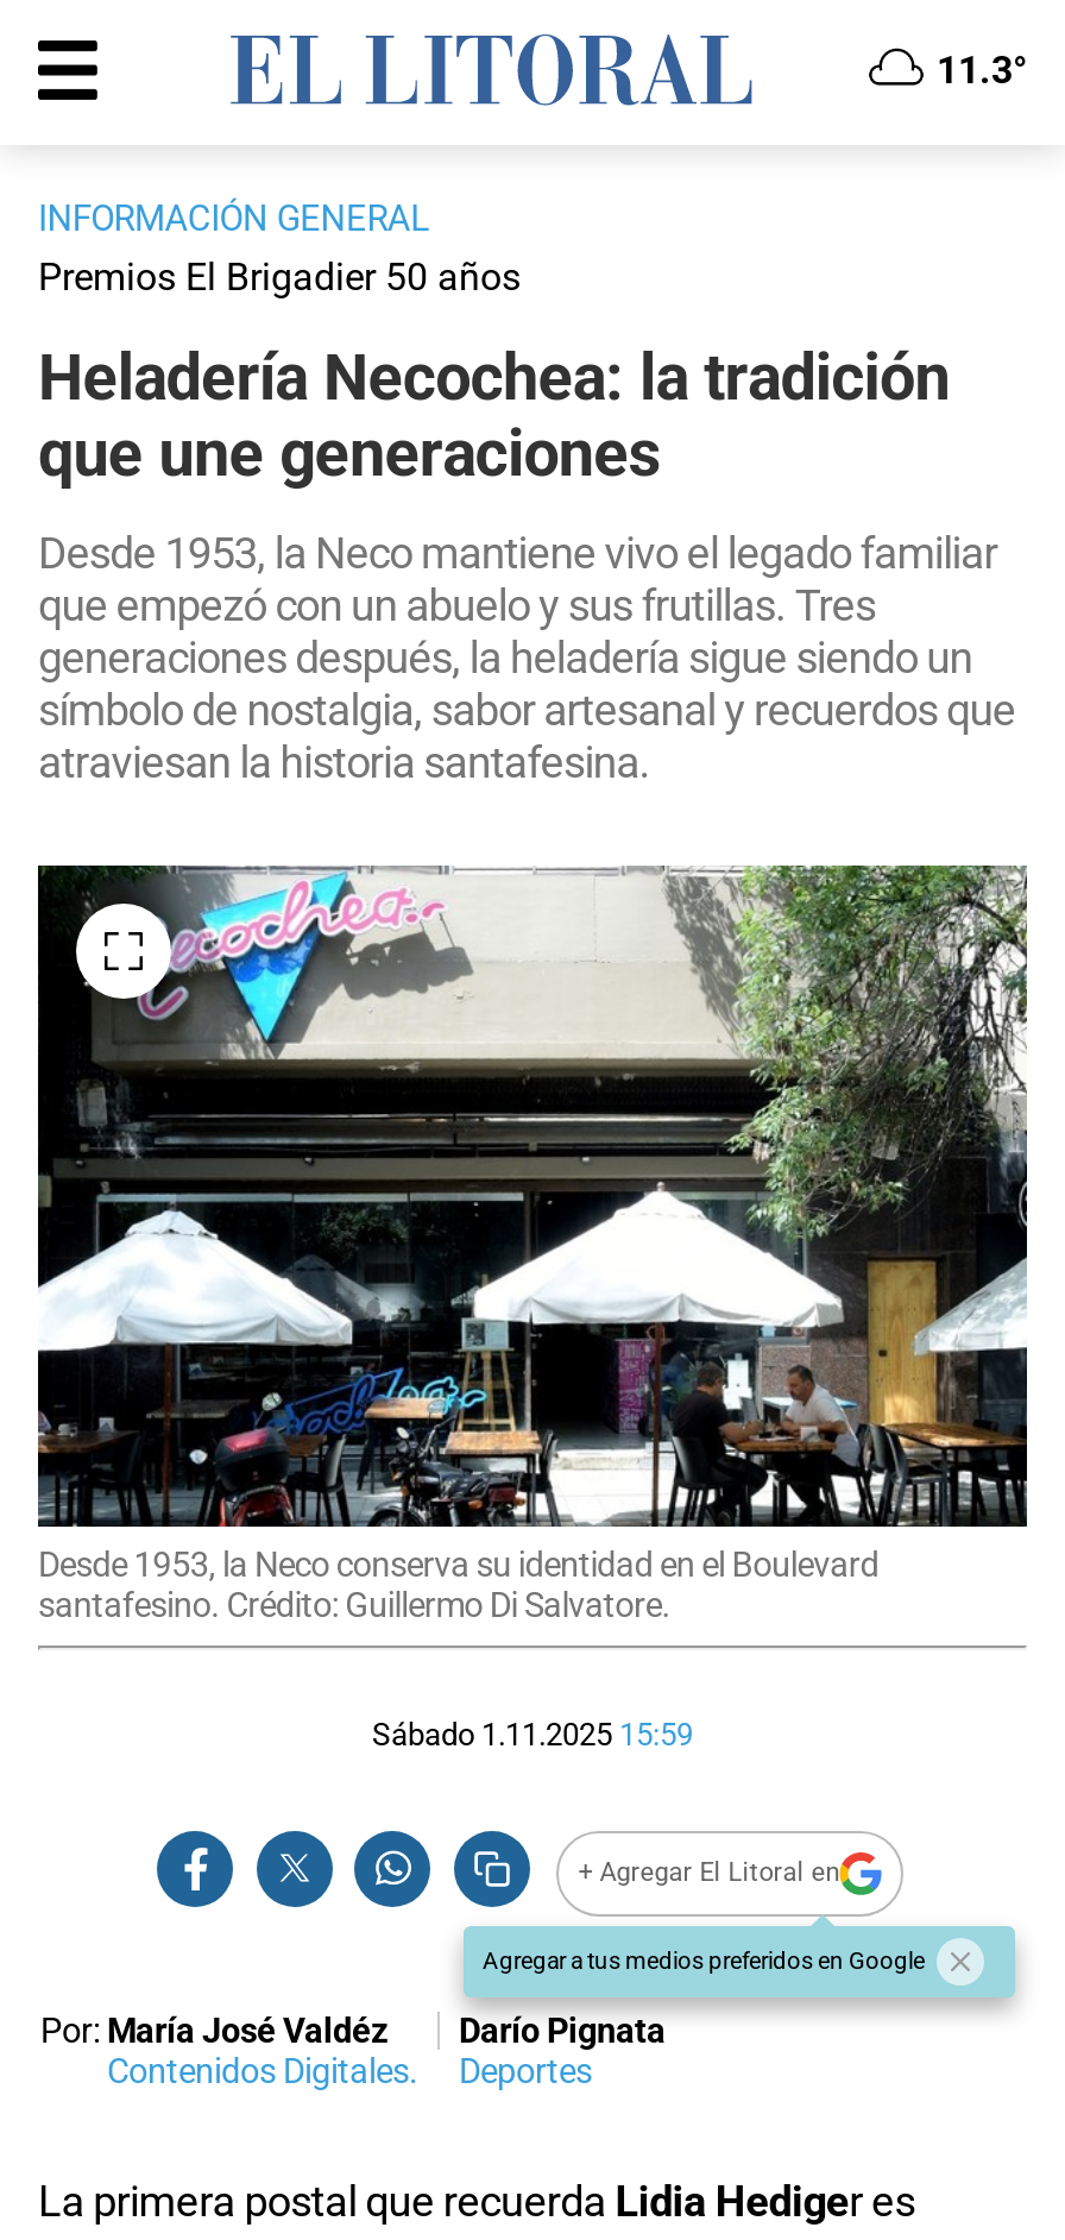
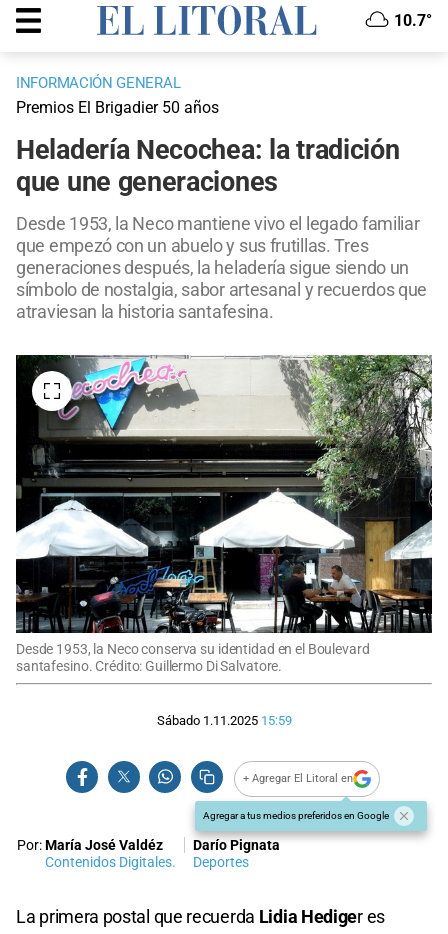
[937,46,1027,92] 11.3° -> [394,10,432,29] 10.7°

